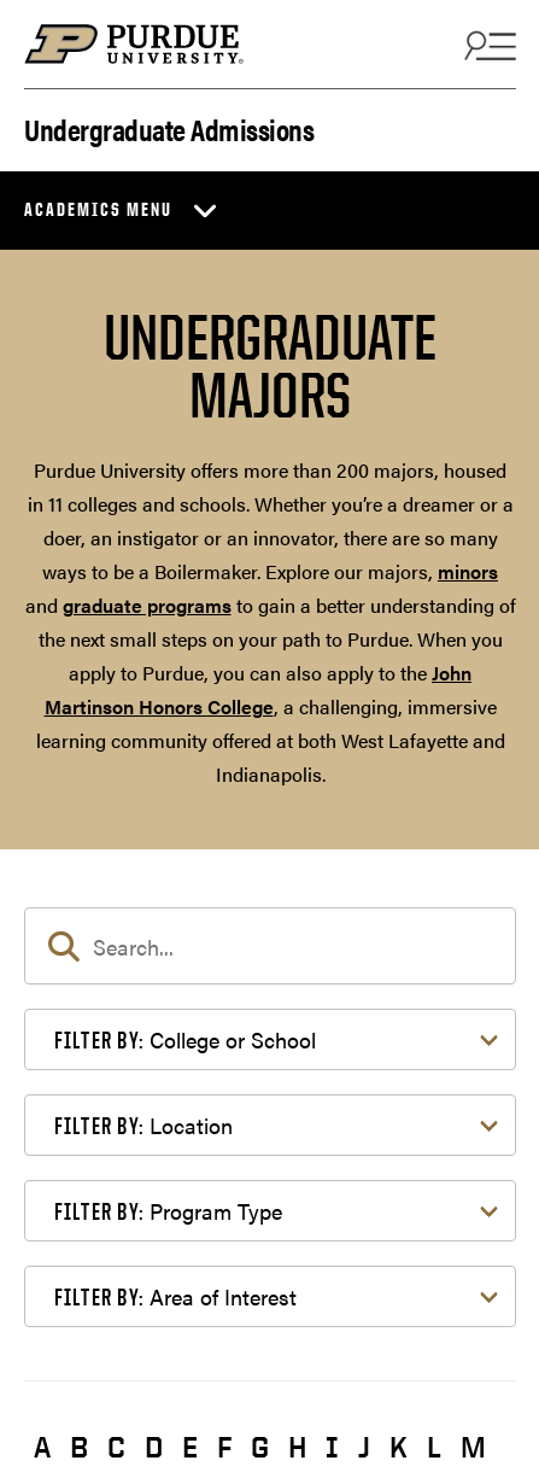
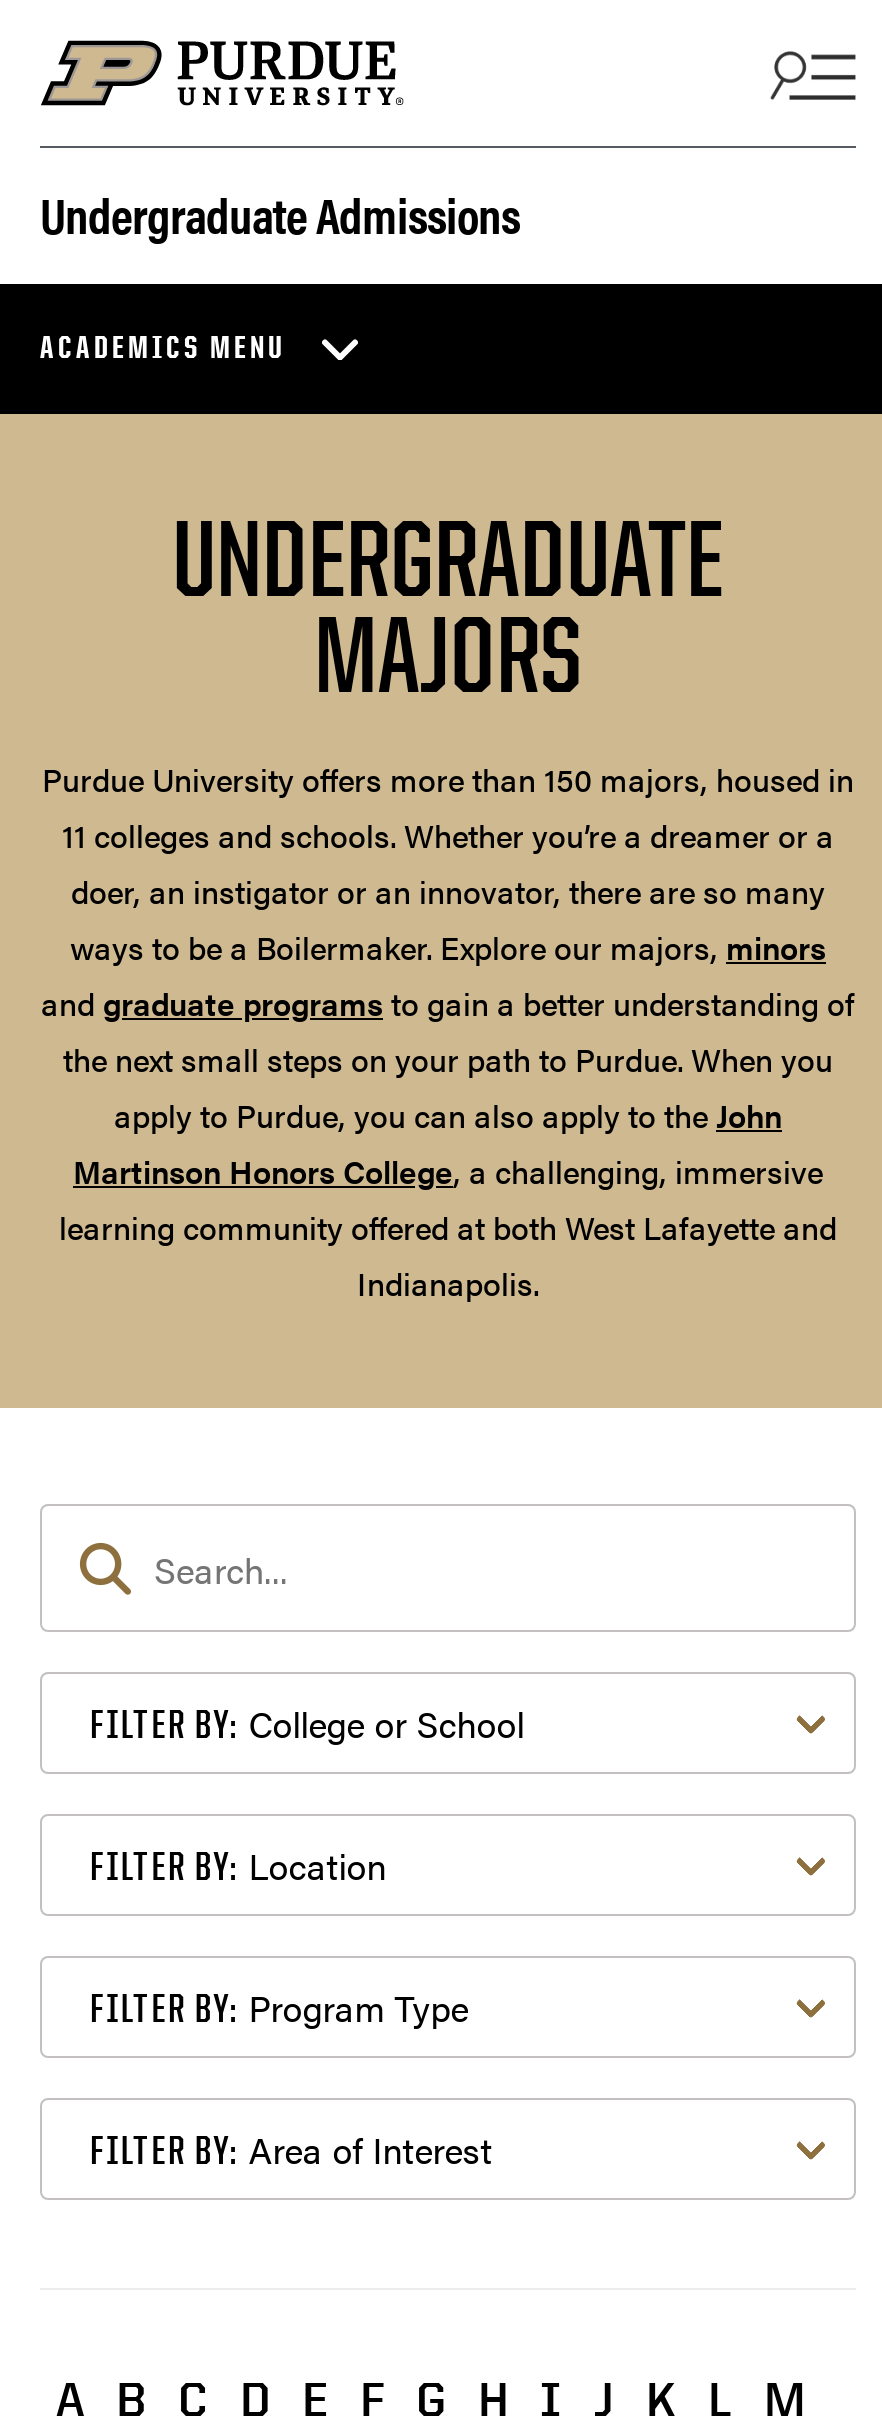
[27,456,513,518] Purdue University offers more than 200 majors, housed | in 11 colleges and schools. Whether you’re a dreamer or a -> [42,756,854,858] Purdue University offers more than 150 majors, housed in | 11 colleges and schools. Whether you’re a dreamer or a

